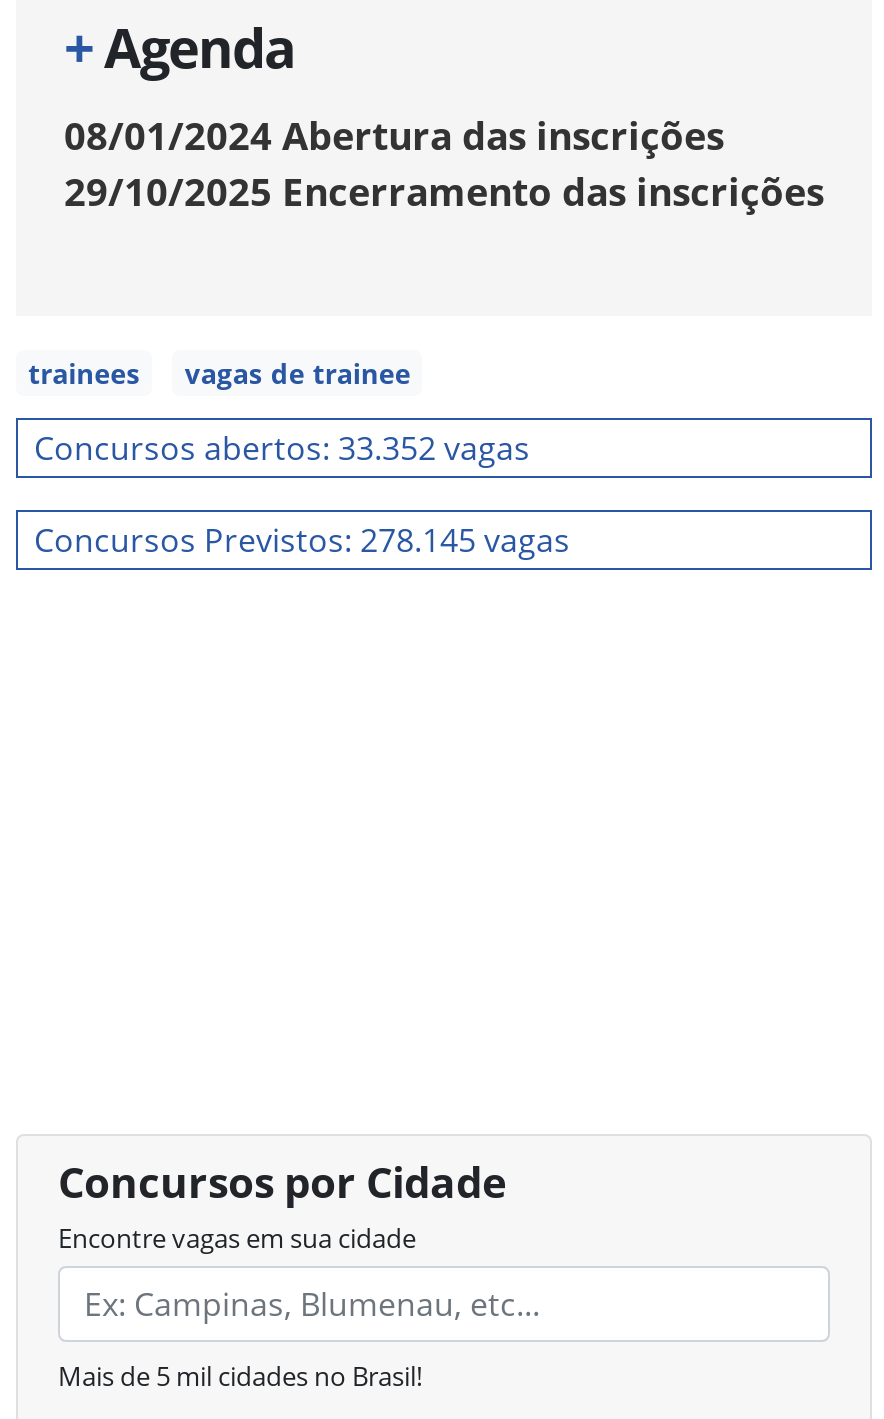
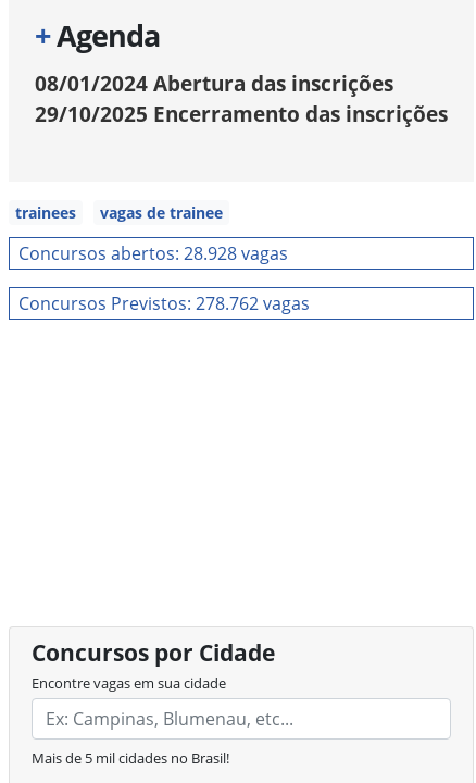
[34,425,530,469] Concursos abertos: 33.352 vagas -> [18,241,288,265] Concursos abertos: 28.928 vagas
[34,517,570,561] Concursos Previstos: 278.145 vagas -> [18,291,310,315] Concursos Previstos: 278.762 vagas

